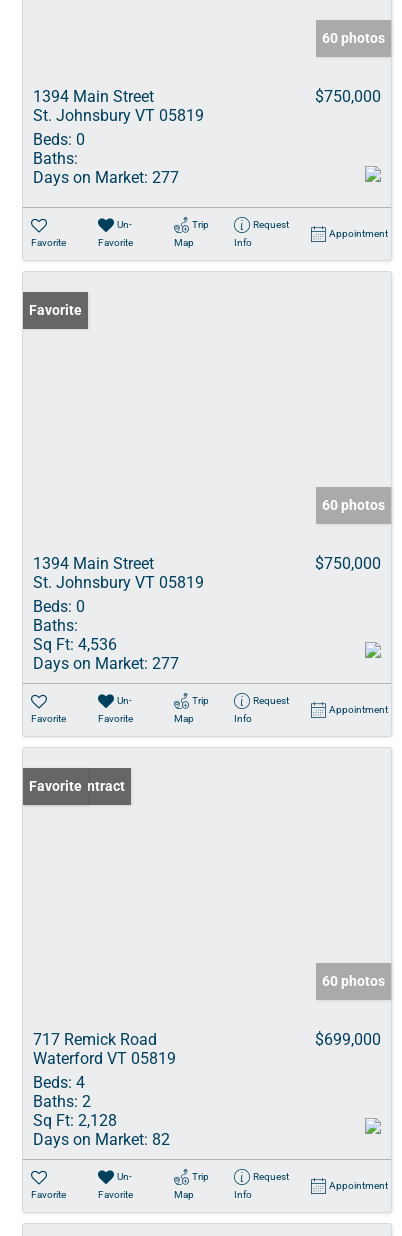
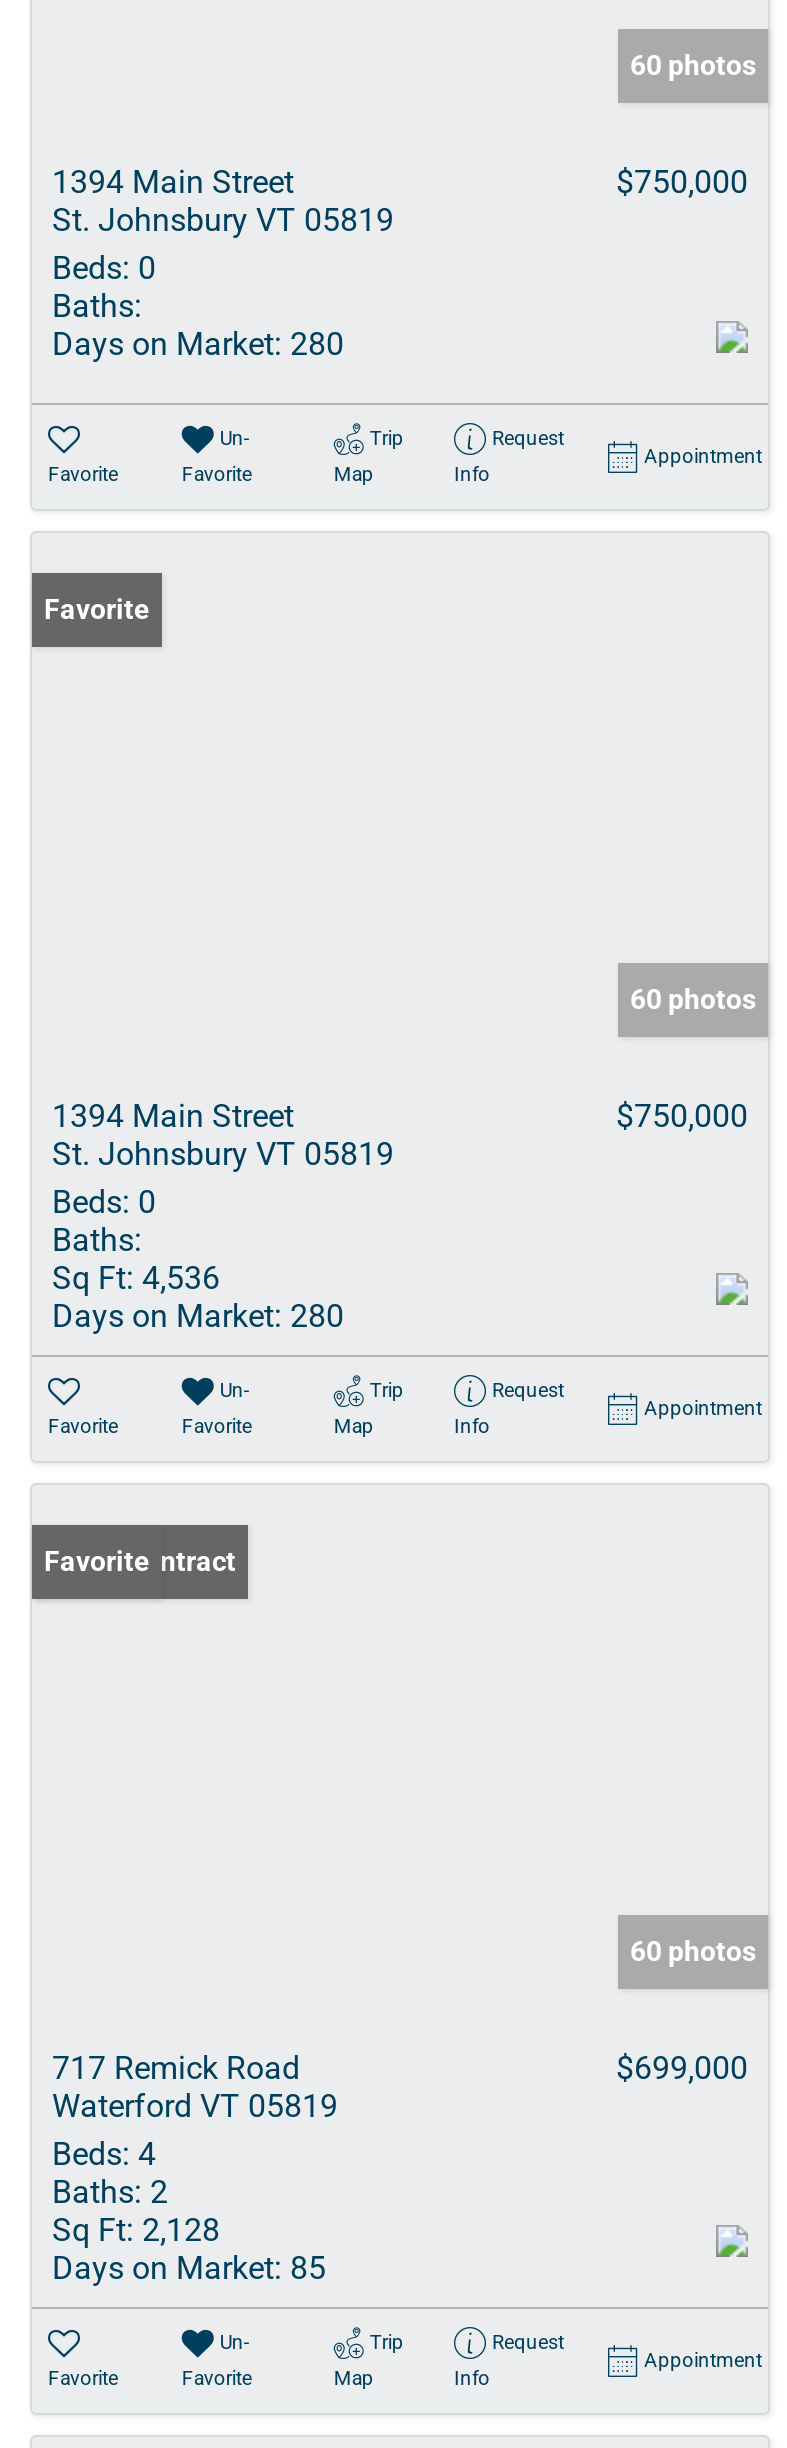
[33,168,179,187] Days on Market: 277 -> [52,325,344,363] Days on Market: 280
[33,654,179,673] Days on Market: 277 -> [52,1297,344,1335] Days on Market: 280
[33,1130,170,1149] Days on Market: 82 -> [52,2249,326,2287] Days on Market: 85

